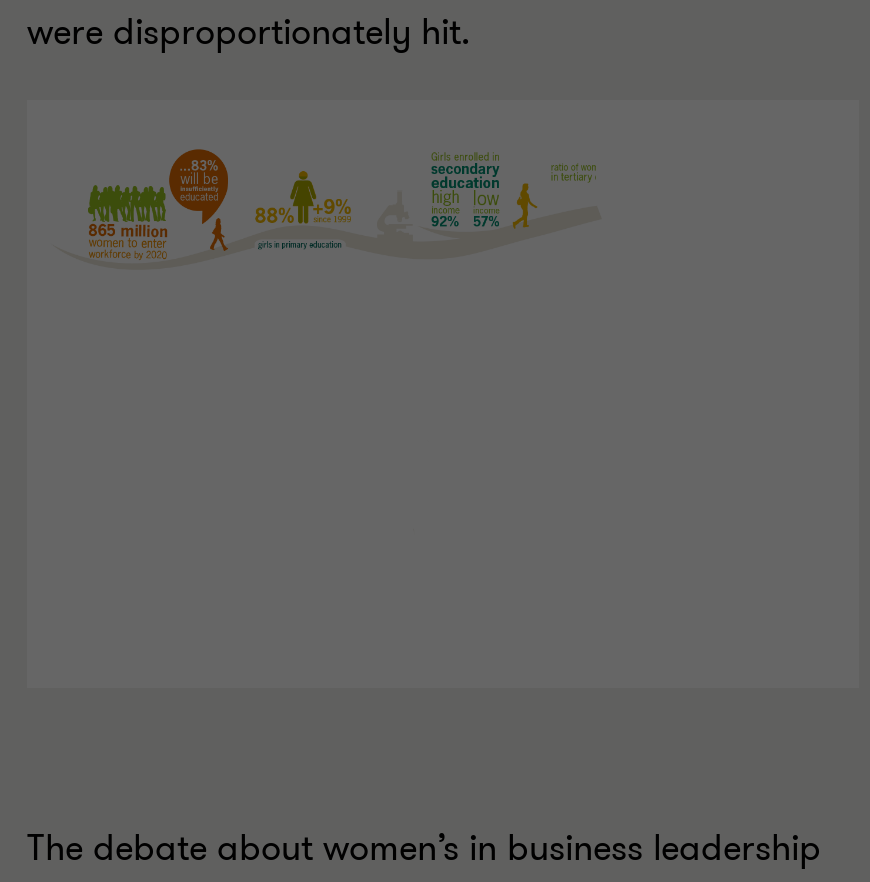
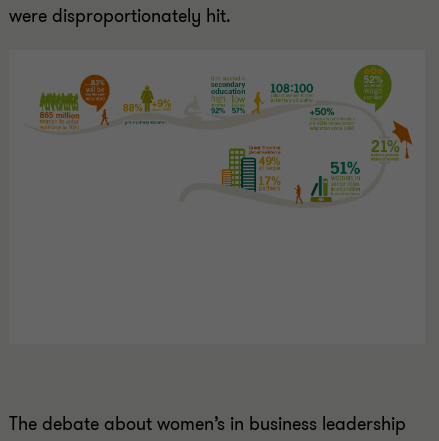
none -> [180,64,413,207] [image]

